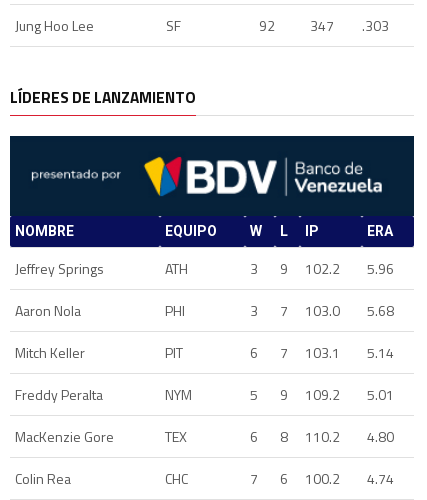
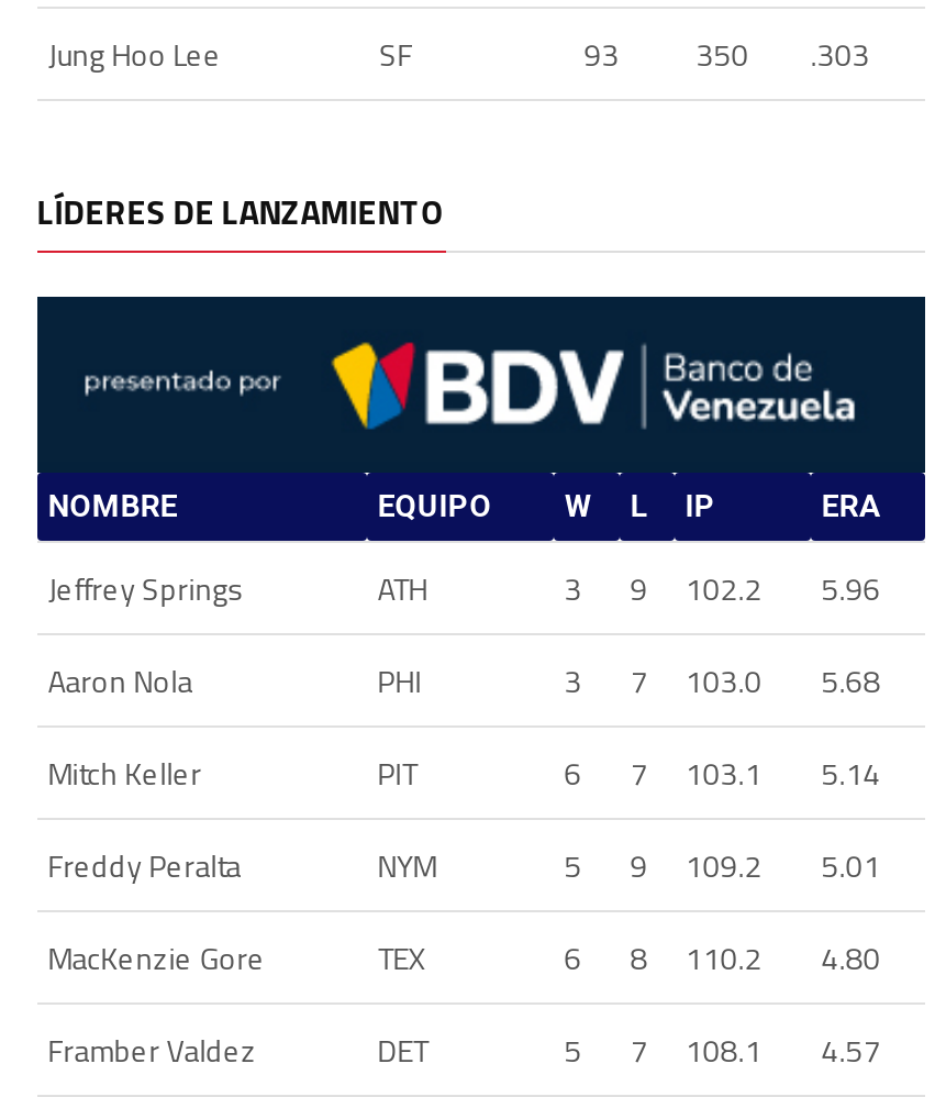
[259,15,275,36] 92 -> [584,31,619,78] 93
[310,15,334,36] 347 -> [696,31,749,78] 350
[15,467,188,488] Colin Rea | CHC -> [48,1026,582,1072] Framber Valdez | DET | 5
[280,467,394,488] 6 | 100.2 | 4.74 -> [685,1026,881,1072] 108.1 | 4.57

